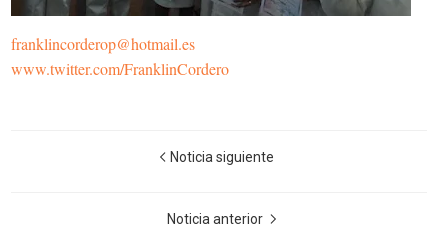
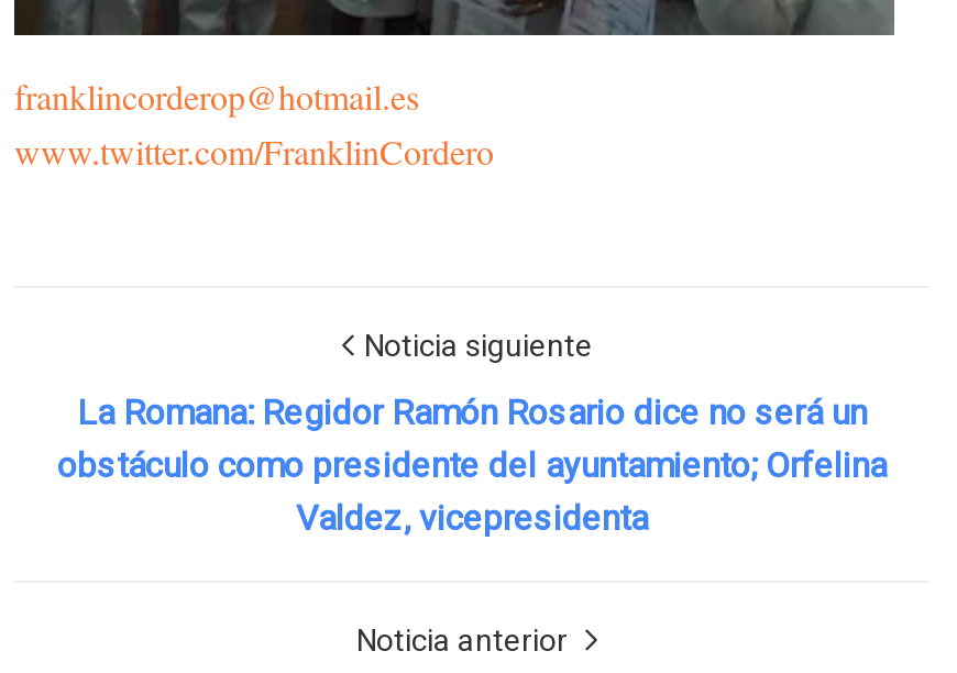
none -> [57,391,887,539] La Romana: Regidor Ramón Rosario dice no será un | obstáculo como presidente del ayuntamiento; Orfelina | Valdez, vicepresidenta

